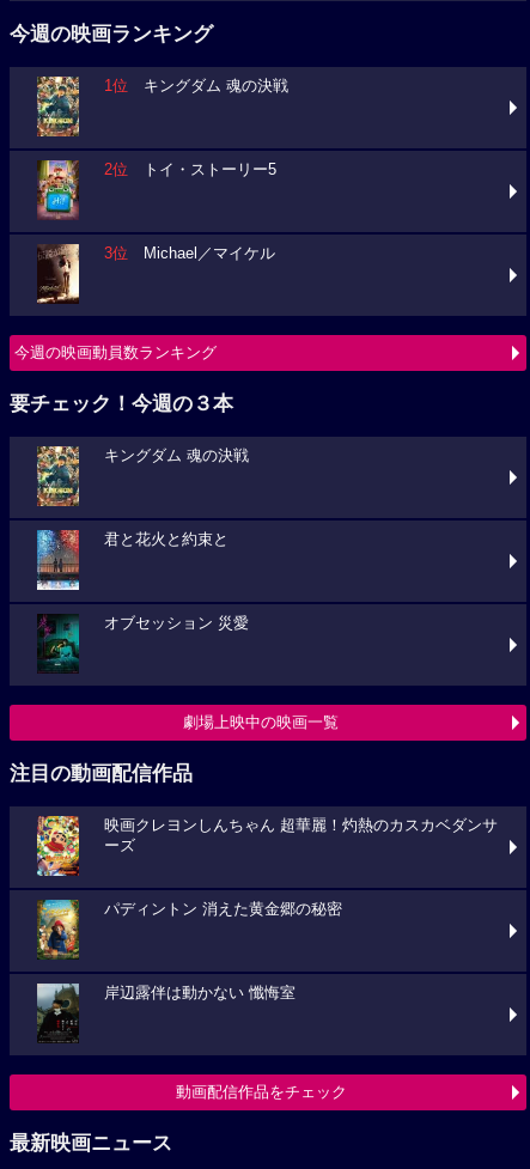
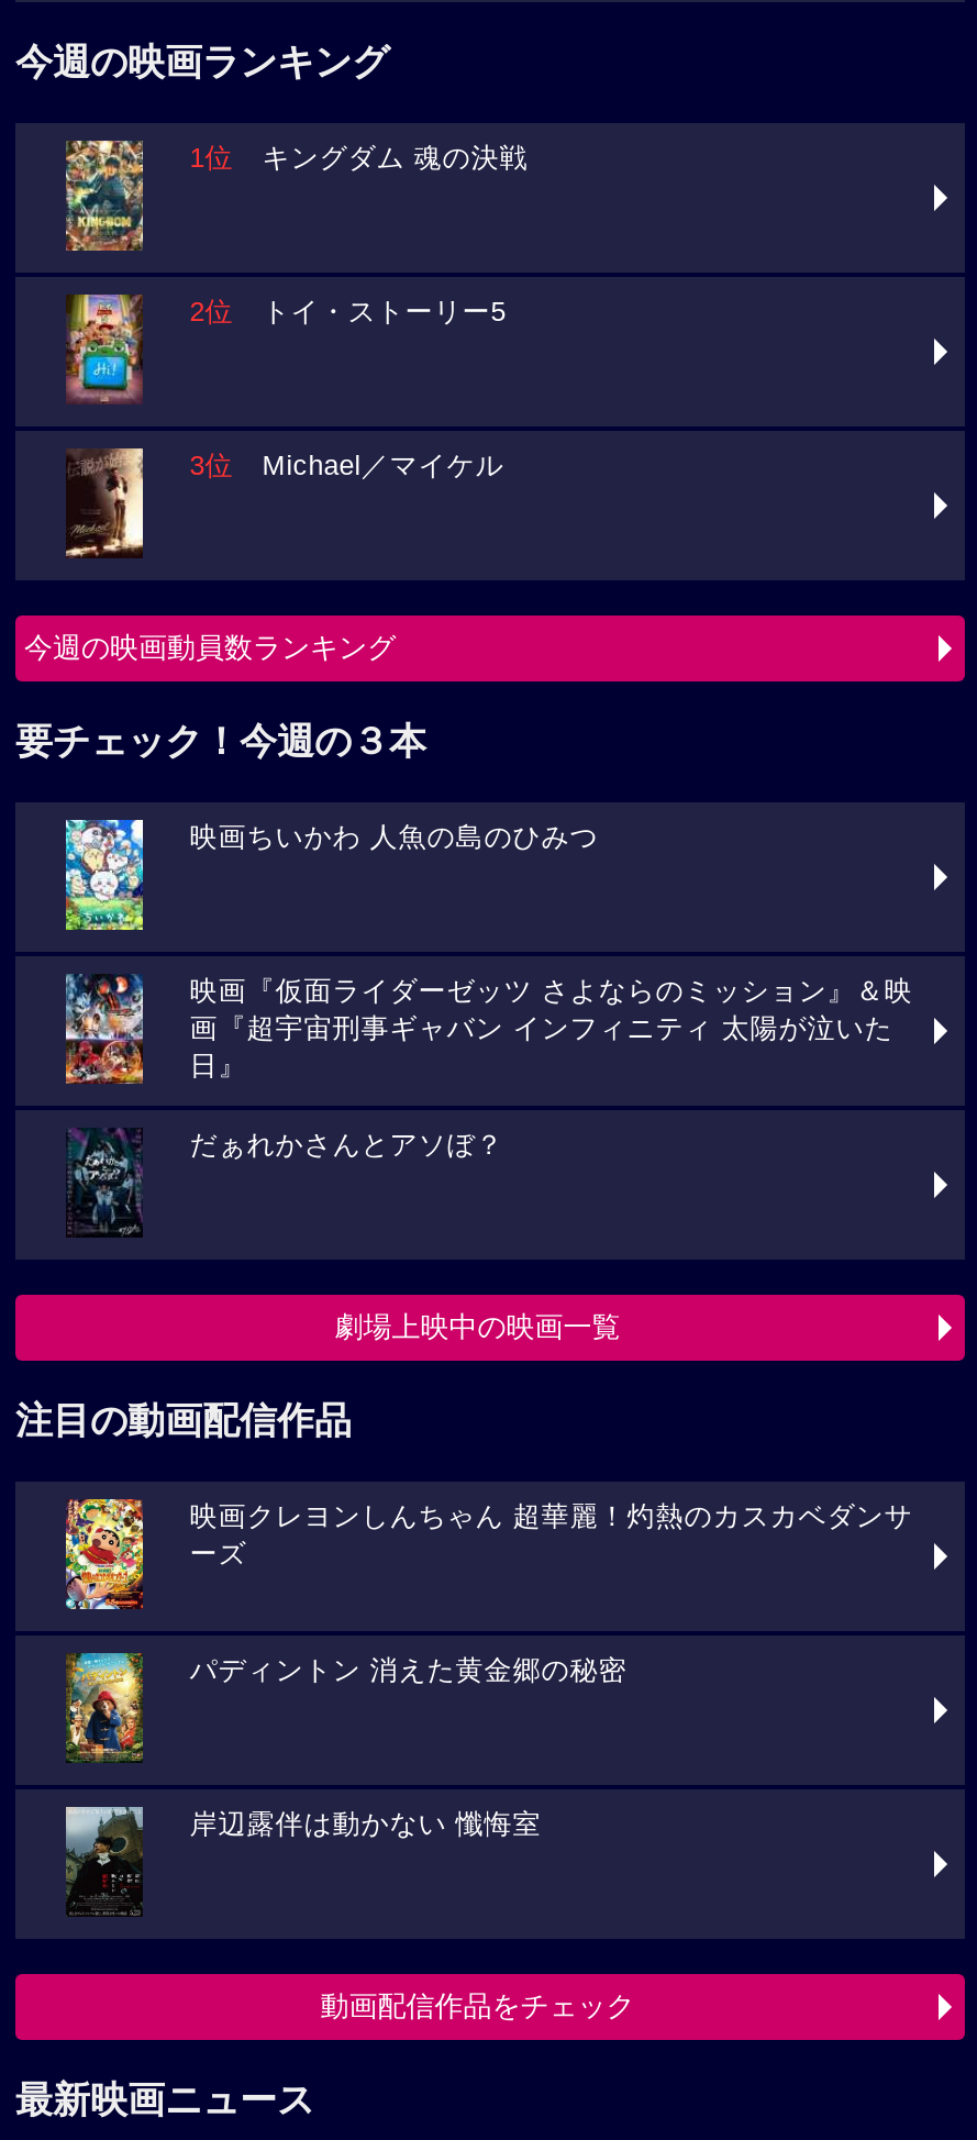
[36,445,249,507] [image] | キングダム 魂の決戦 -> [64,818,599,932] [image] | 映画ちいかわ 人魚の島のひみつ
[36,529,229,591] [image] | 君と花火と約束と -> [64,974,913,1084] [image] | 映画『仮面ライダーゼッツ さよならのミッション』＆映 | 画『超宇宙刑事ギャバン インフィニティ 太陽が泣いた | 日』
[37,614,249,670] [image] | オブセッション 災愛 -> [68,1128,504,1233] [image] | だぁれかさんとアソぼ？

